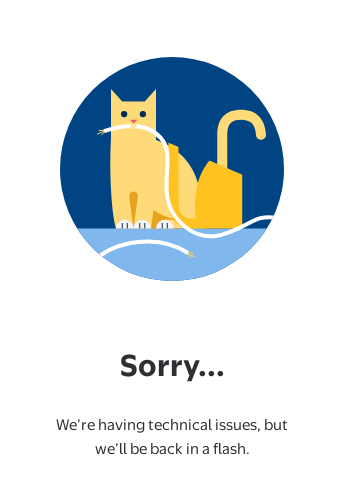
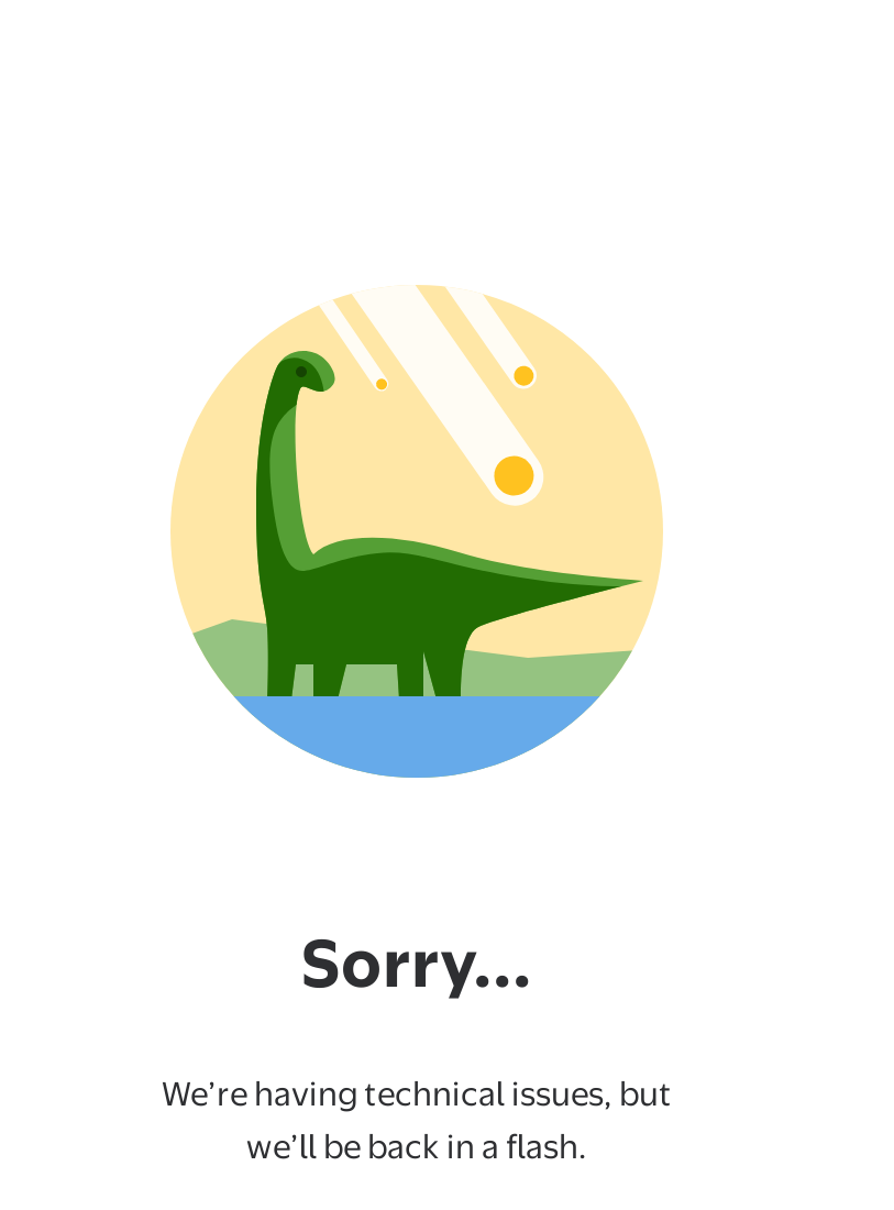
[59,56,285,259] [image] -> [170,285,663,727] [image]

